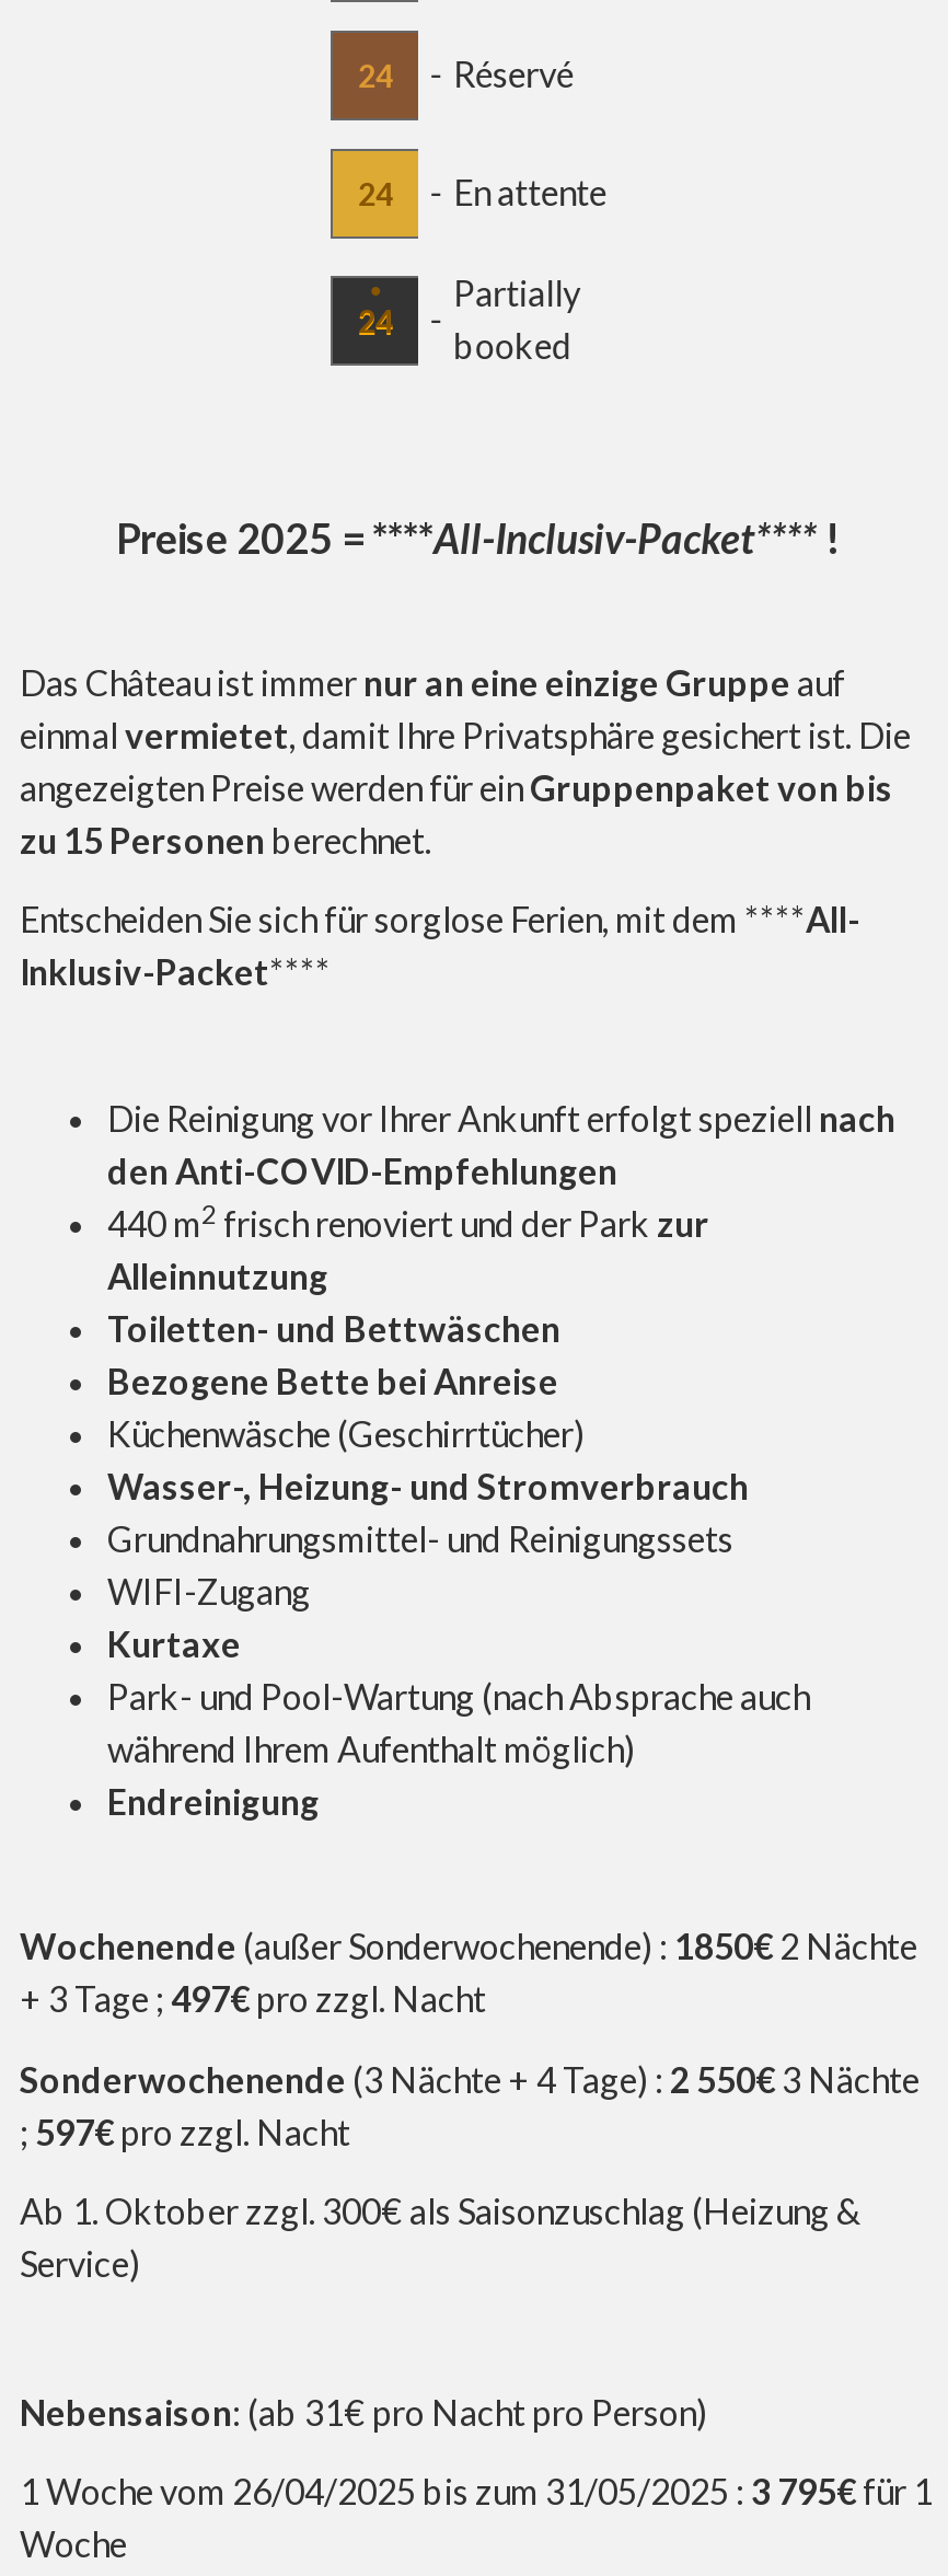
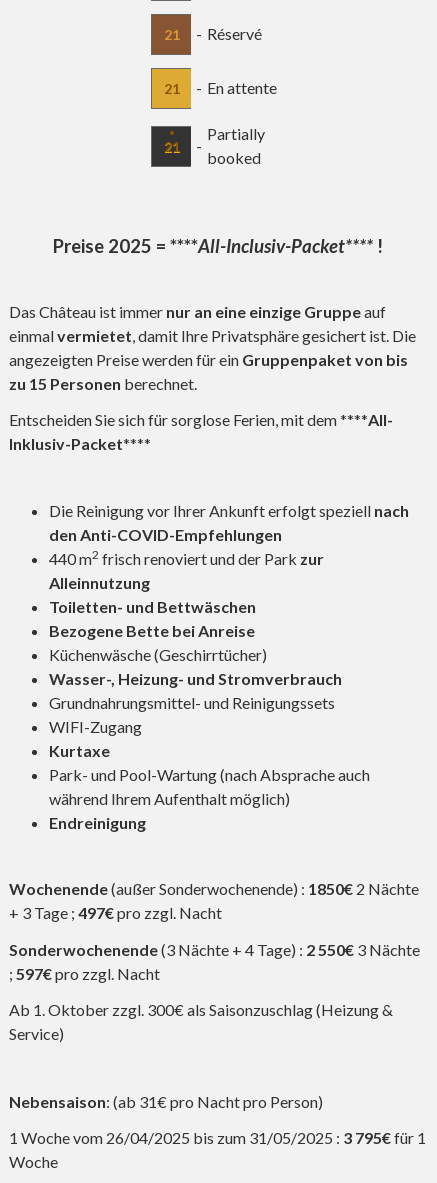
[358,53,574,94] 24 - Réservé -> [164,24,262,43] 21 - Réservé
[358,171,607,212] 24 - En attente -> [164,78,277,97] 21 - En attente
[358,302,393,339] 24 -> [164,138,180,155] 21

